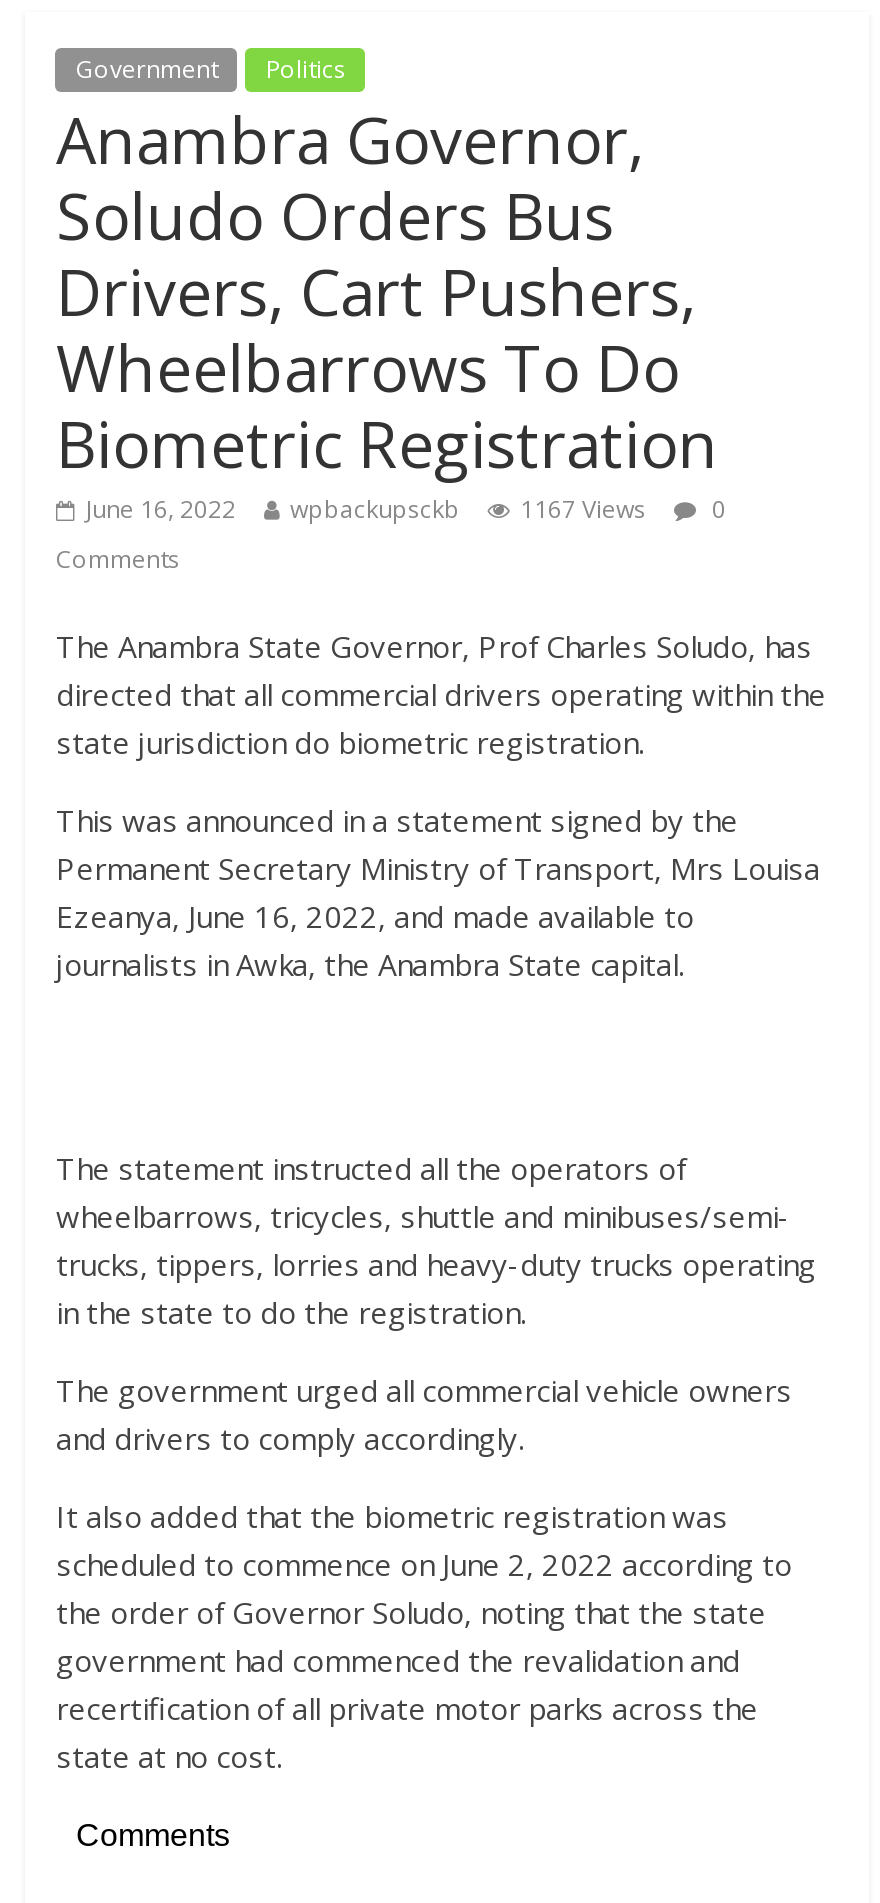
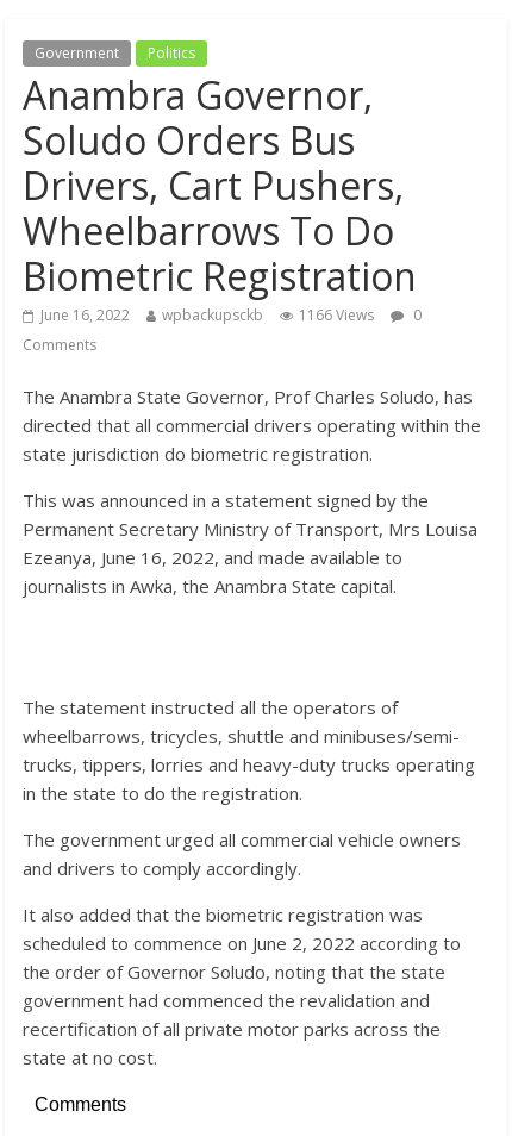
[86,492,726,526] June 16, 2022 wpbackupsckb 1167 Views 0 -> [41,305,422,325] June 16, 2022 wpbackupsckb 1166 Views 0

